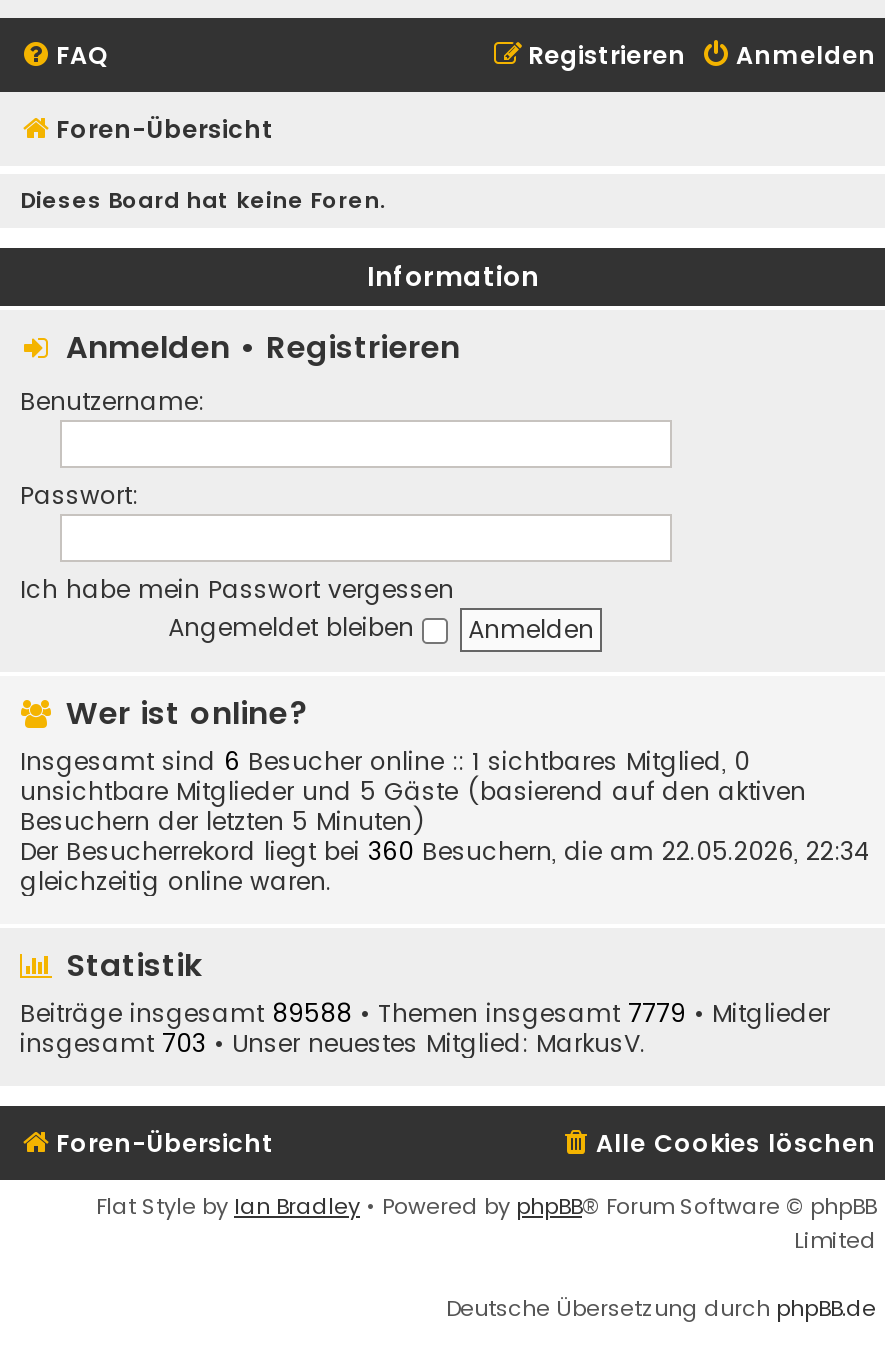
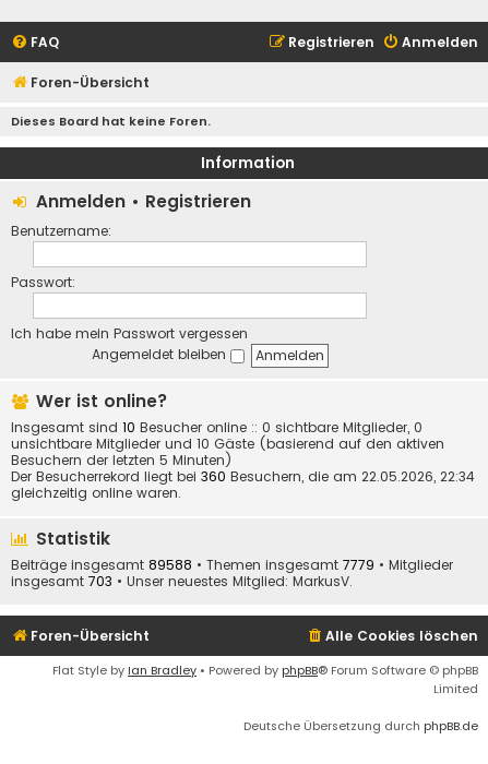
[20,745,750,779] Insgesamt sind 6 Besucher online :: 1 sichtbares Mitglied, 0 -> [11,418,422,437] Insgesamt sind 10 Besucher online :: 0 sichtbare Mitglieder, 0
[20,775,806,809] unsichtbare Mitglieder und 5 Gäste (basierend auf den aktiven -> [11,435,444,453] unsichtbare Mitglieder und 10 Gäste (basierend auf den aktiven

